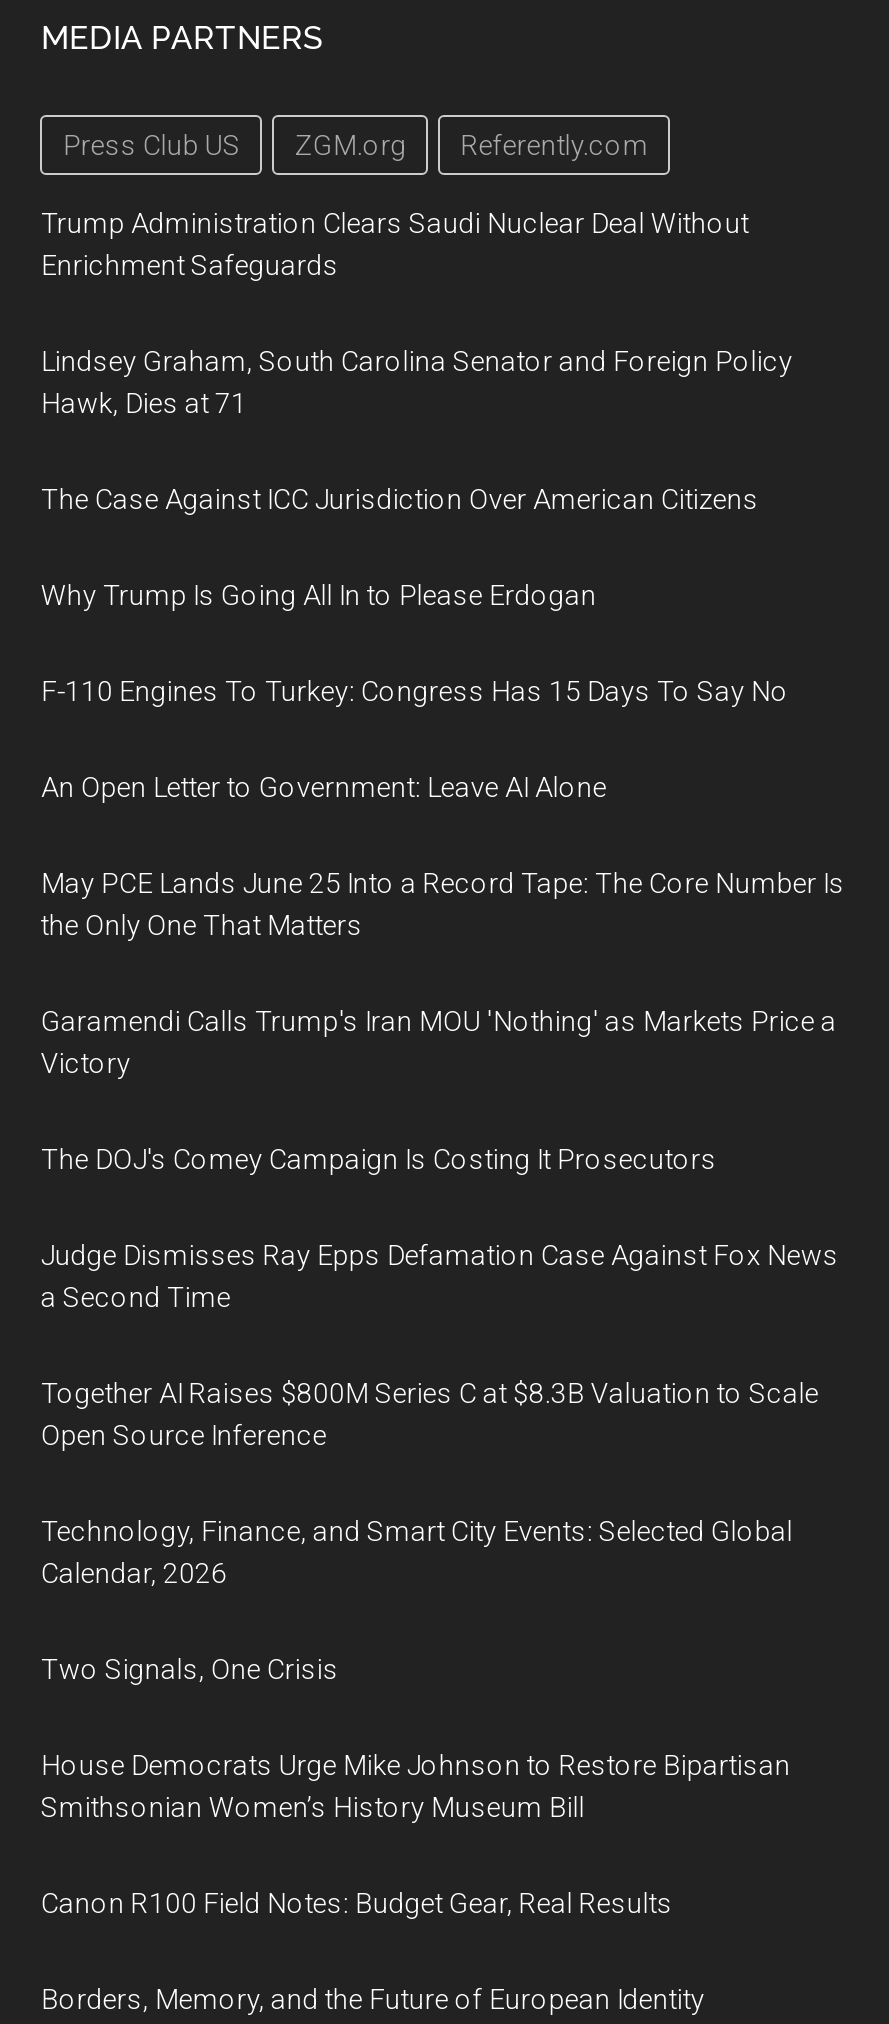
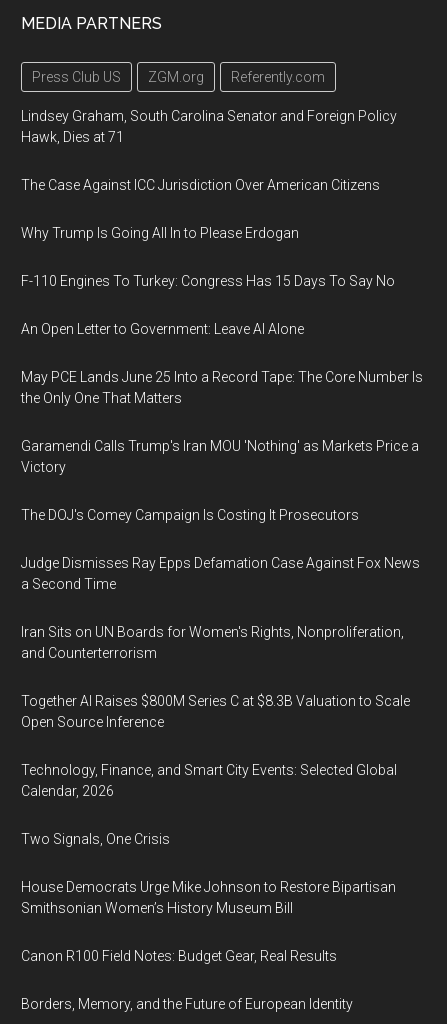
[41,207,749,281] Trump Administration Clears Saudi Nuclear Deal Without | Enrichment Safeguards -> none
moved [41,345,845,1313] -> [21,108,423,592]: Lindsey Graham, South Carolina Senator and Foreign Policy | Hawk, Dies at 71 | The Case Against ICC Jurisdiction Over American Citizens | ... | Judge Dismisses Ray Epps Defamation Case Against Fox News | a Second Time
none -> [21,624,404,661] Iran Sits on UN Boards for Women's Rights, Nonproliferation, | and Counterterrorism

